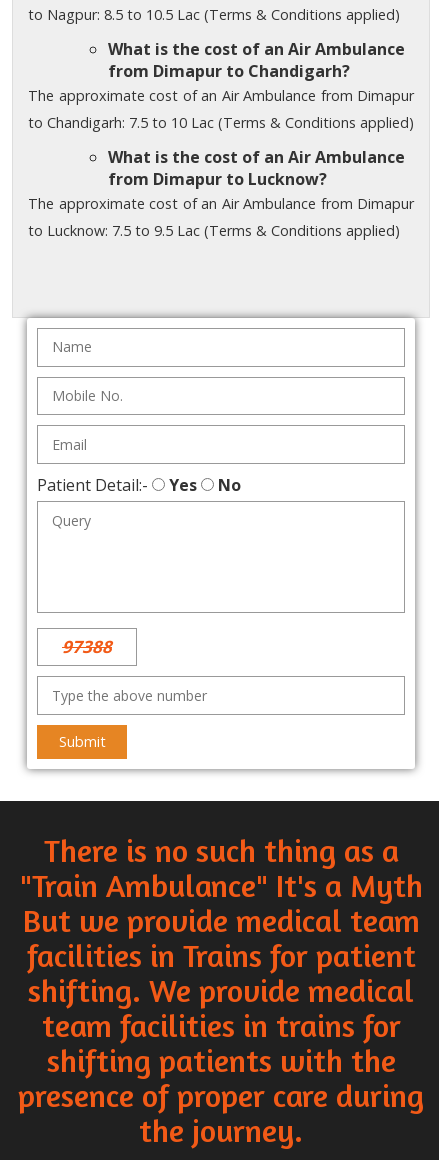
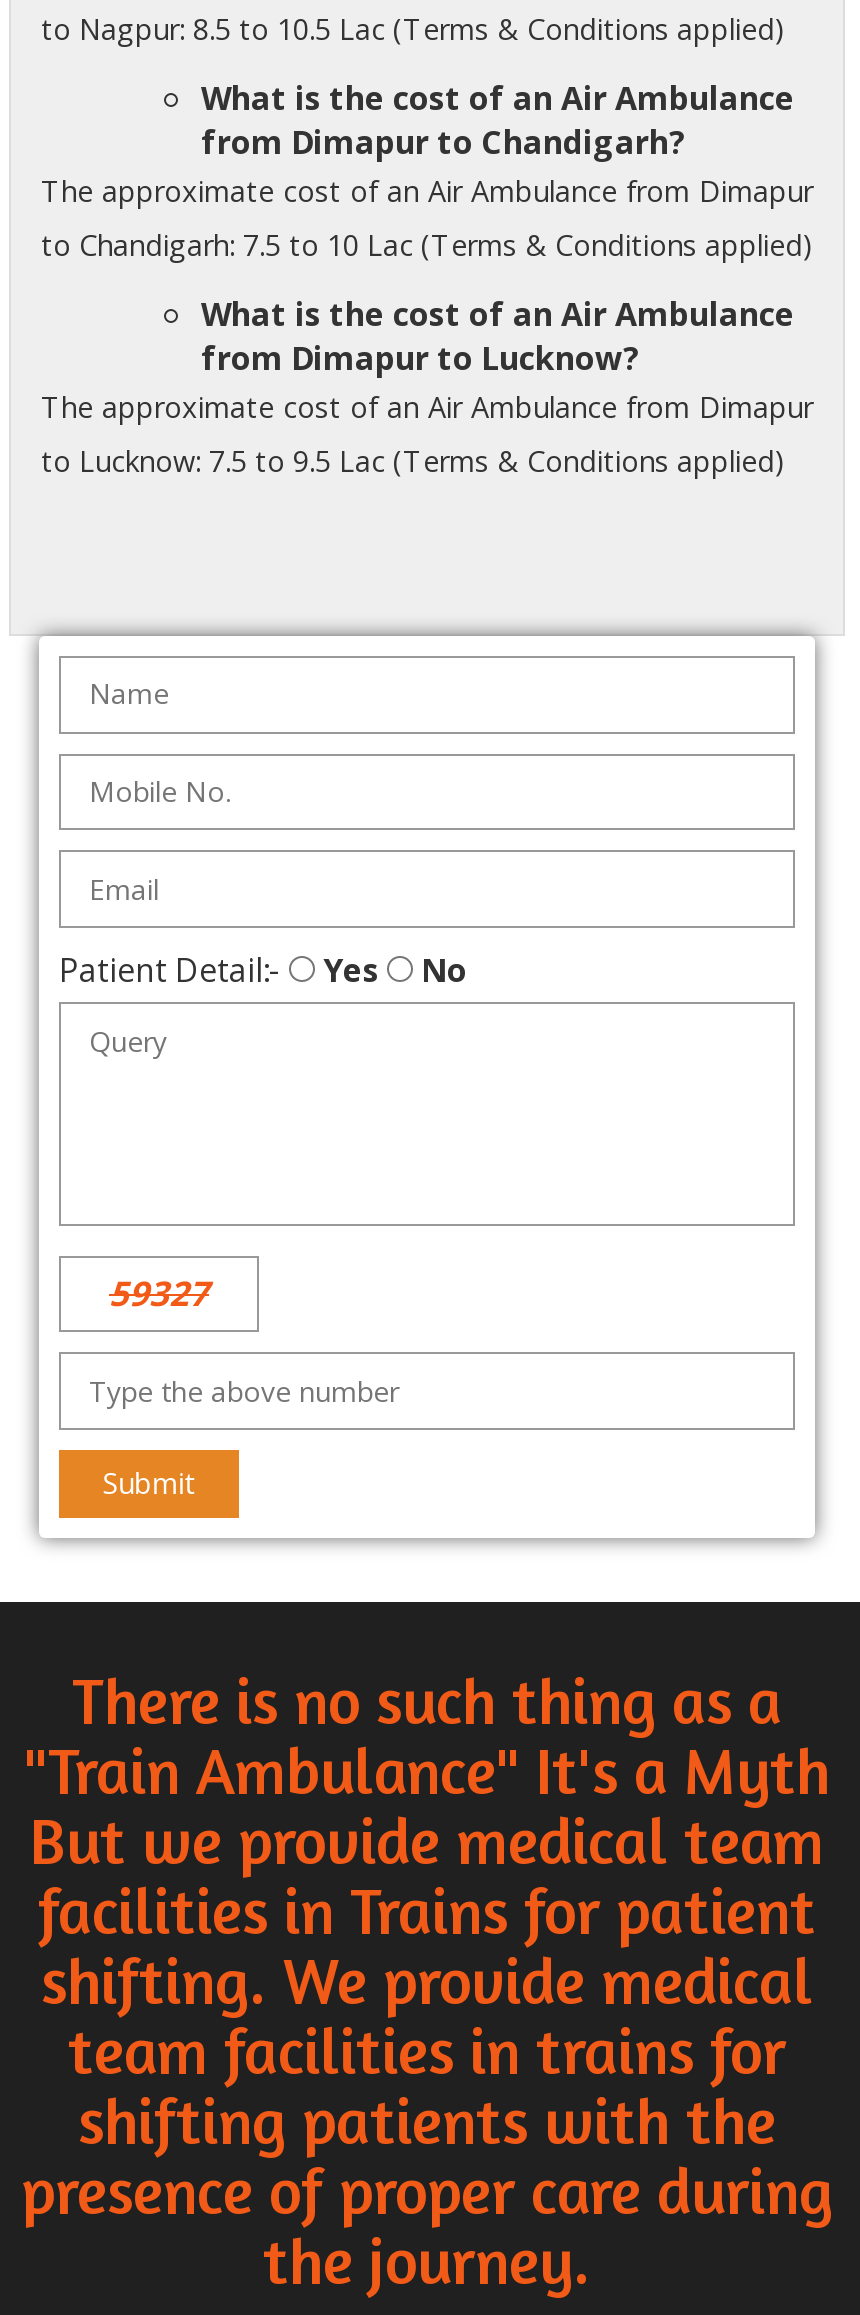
[62,635,112,658] 97388 -> [109,1270,209,1316] 59327

